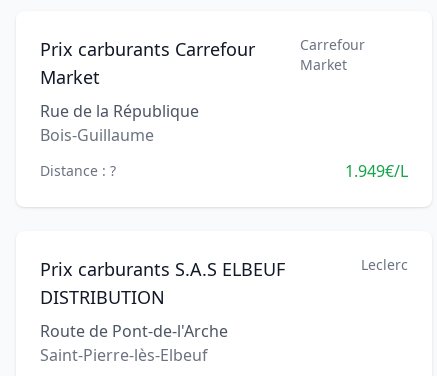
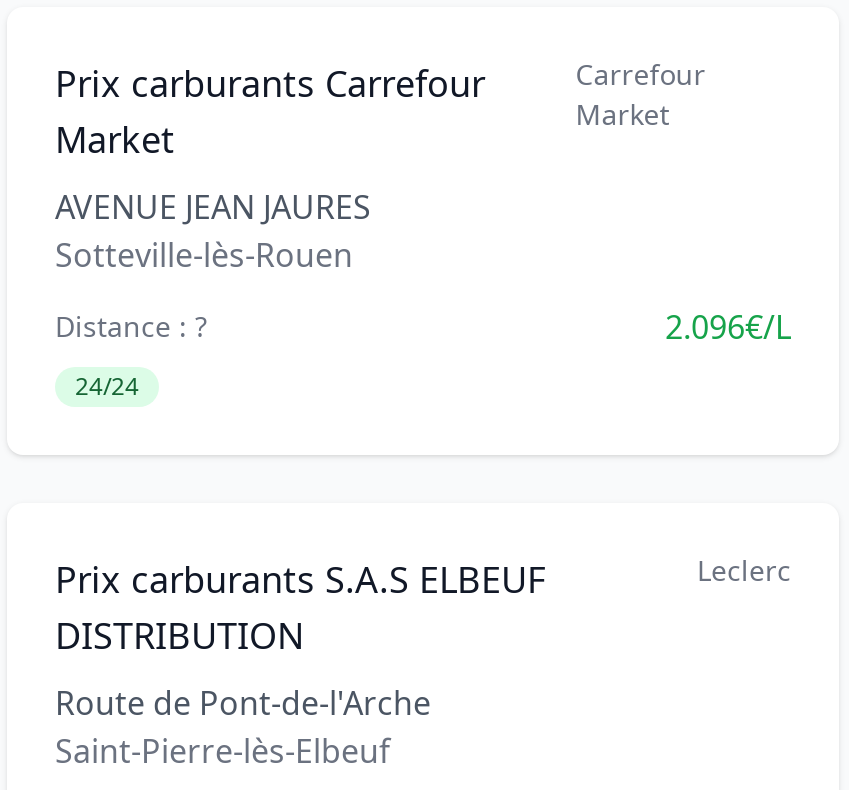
[40,100,199,146] Rue de la République | Bois-Guillaume -> [55,185,371,277] AVENUE JEAN JAURES | Sotteville-lès-Rouen
[345,160,408,182] 1.949€/L -> [75,305,791,403] 2.096€/L | 24/24

